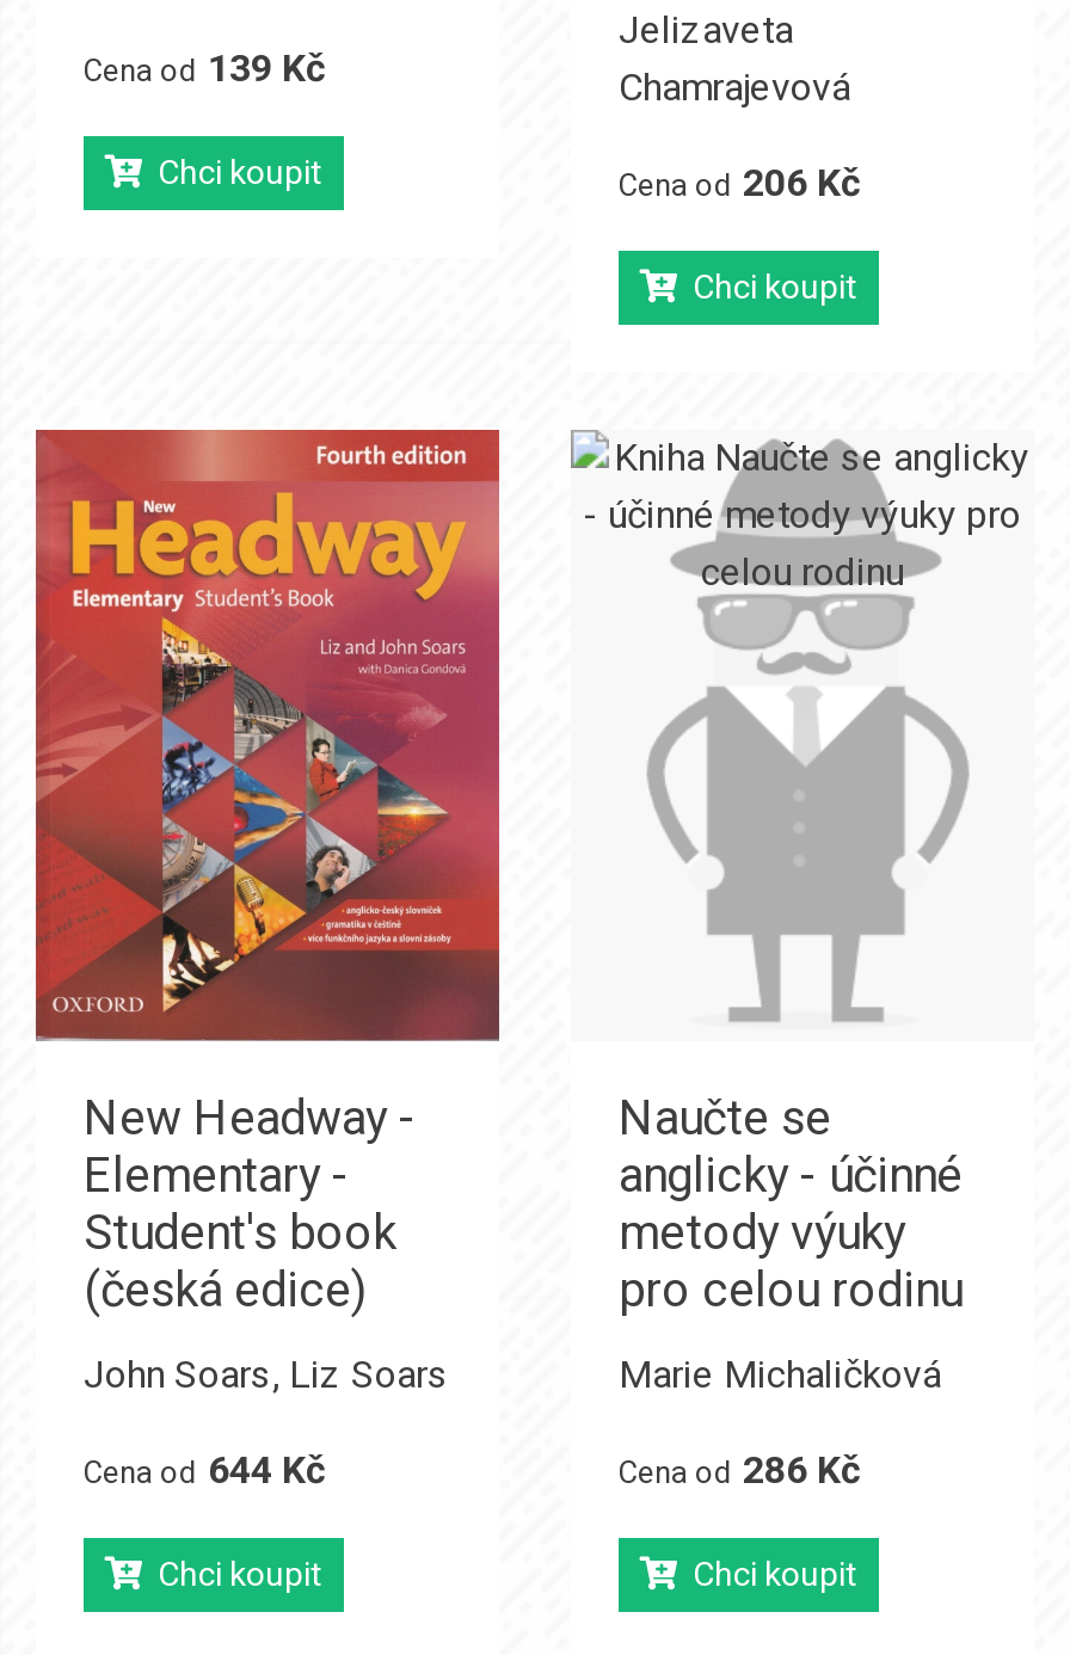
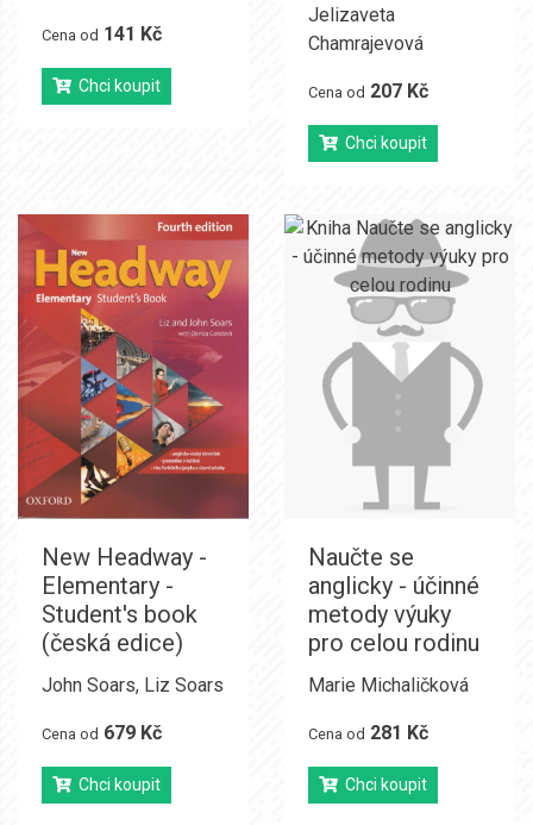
[84,45,325,91] Cena od 139 Kč -> [42,23,162,45] Cena od 141 Kč
[619,160,860,205] Cena od 206 Kč -> [308,80,428,102] Cena od 207 Kč
[84,1447,325,1493] Cena od 644 Kč -> [42,721,162,744] Cena od 679 Kč
[619,1447,860,1493] Cena od 286 Kč -> [308,721,428,744] Cena od 281 Kč

